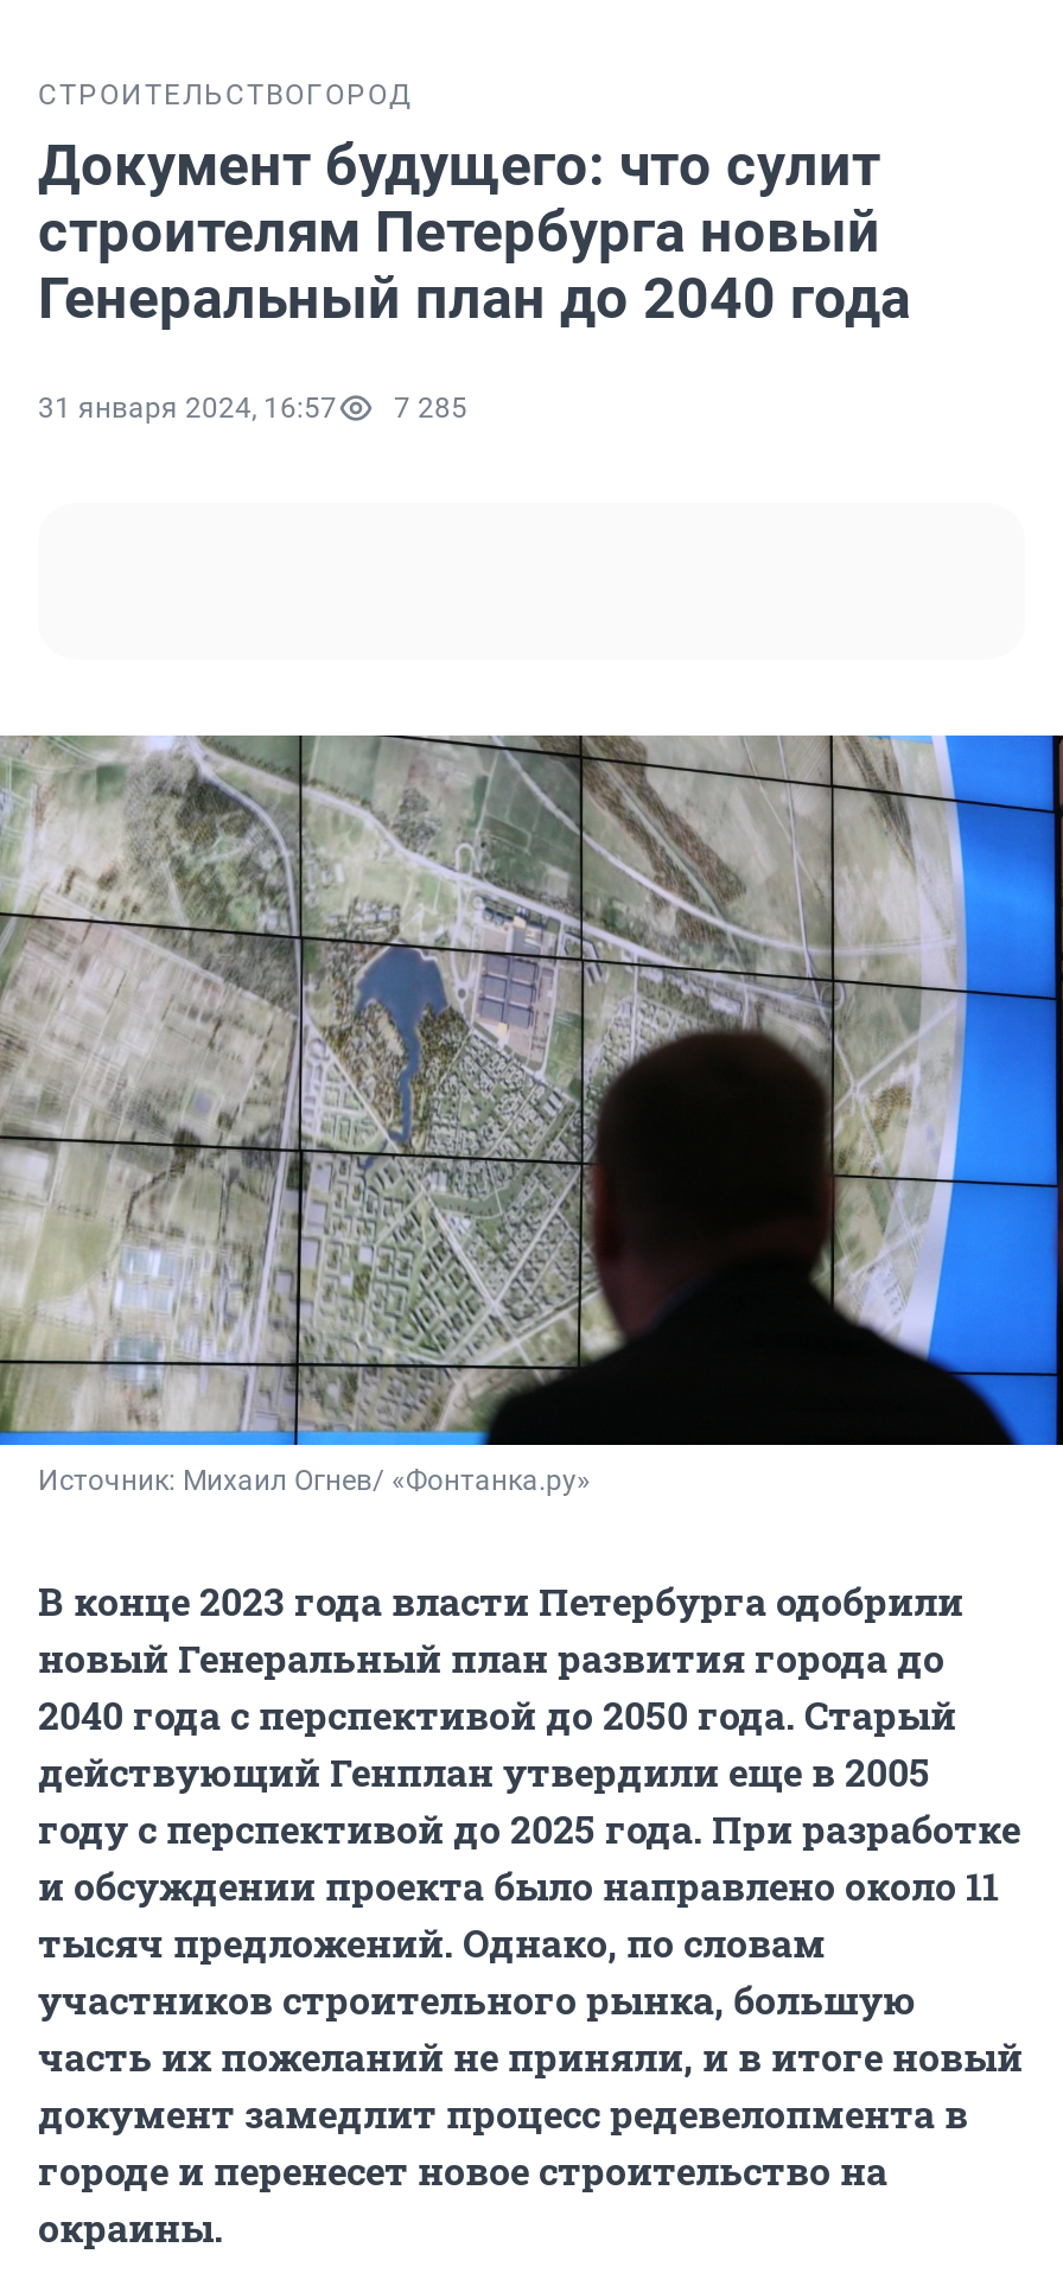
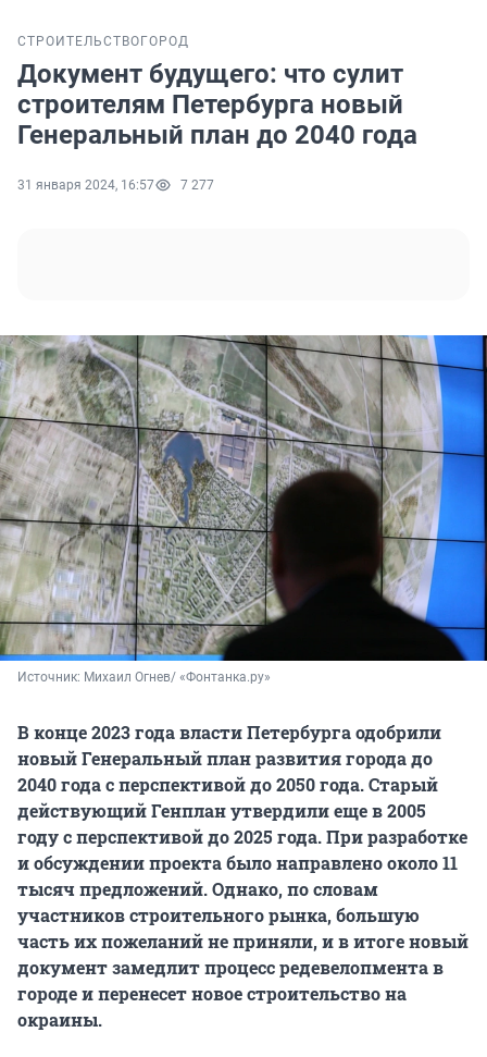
[38,392,467,425] 31 января 2024, 16:57 7 285 -> [17,178,214,193] 31 января 2024, 16:57 7 277

